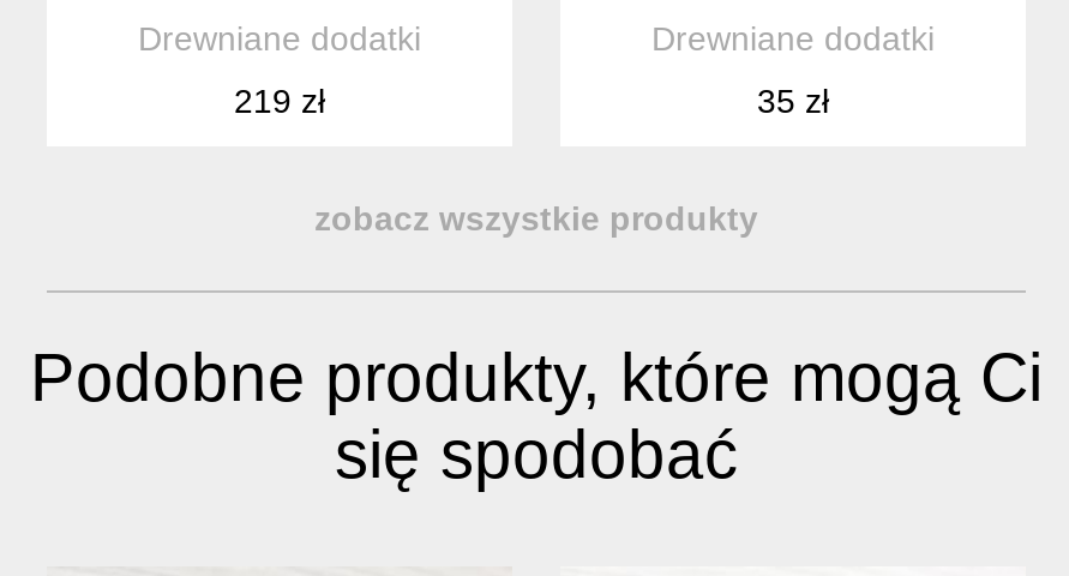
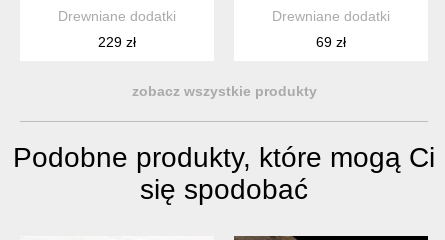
[234,82,325,120] 219 zł -> [98,34,136,50] 229 zł
[757,82,829,120] 35 zł -> [316,34,346,50] 69 zł

